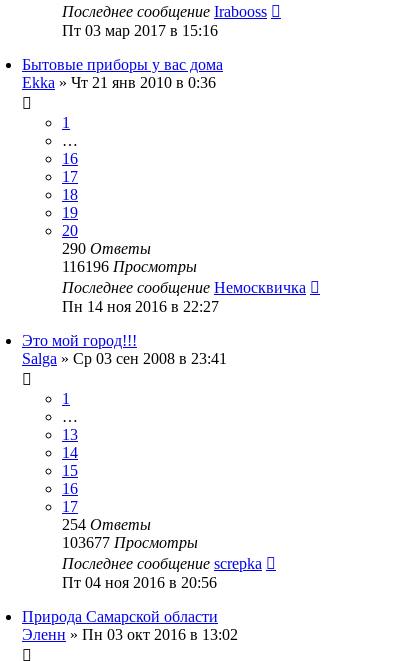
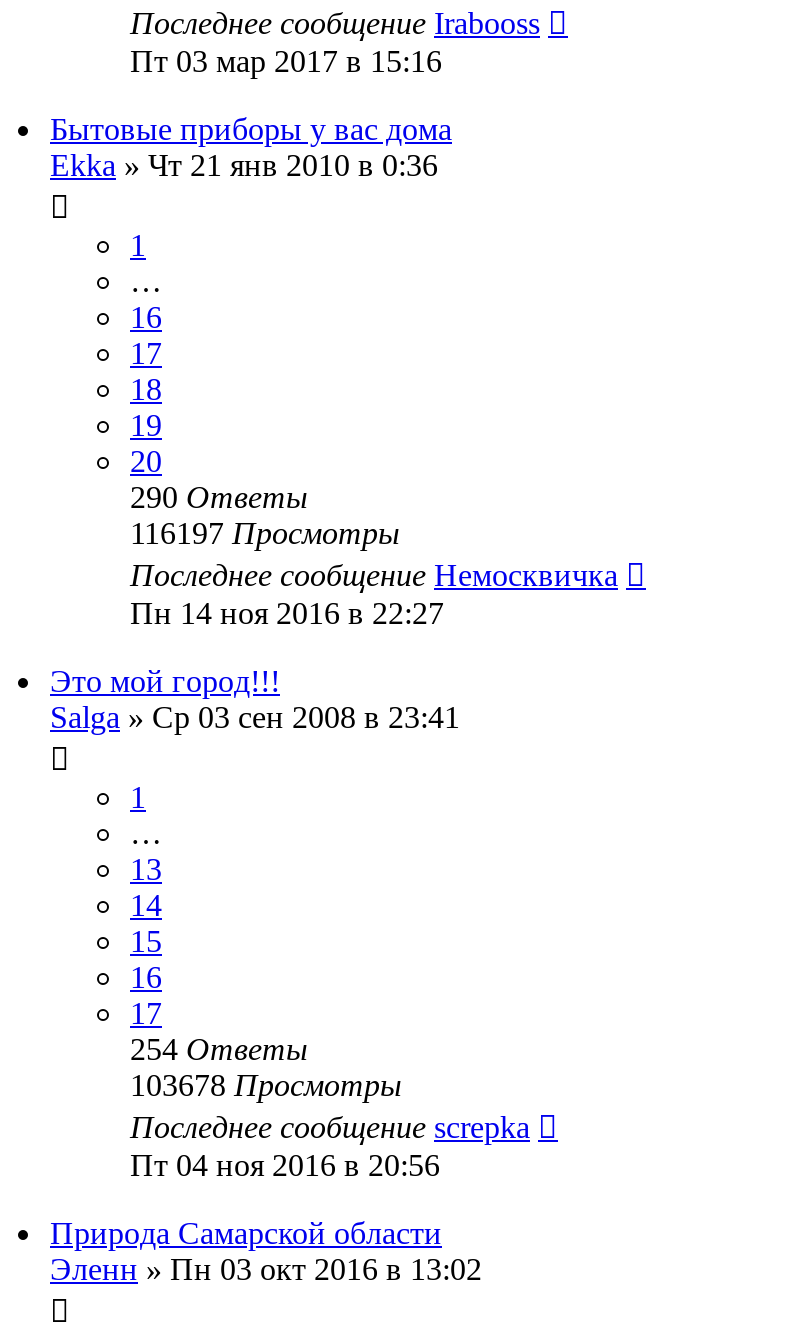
[62,258,197,275] 116196 Просмотры -> [130,516,400,550] 116197 Просмотры
[62,534,198,551] 103677 Просмотры -> [130,1068,402,1102] 103678 Просмотры

